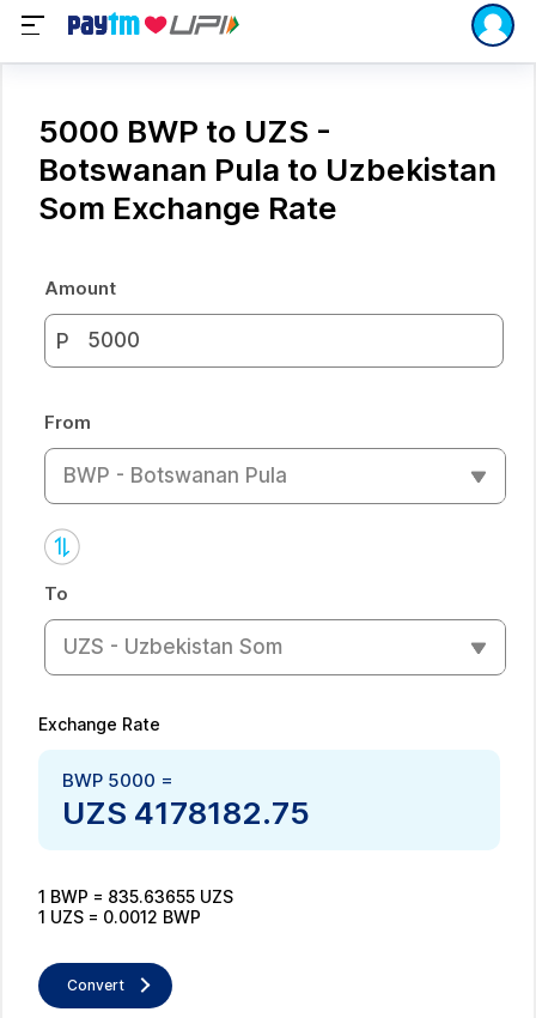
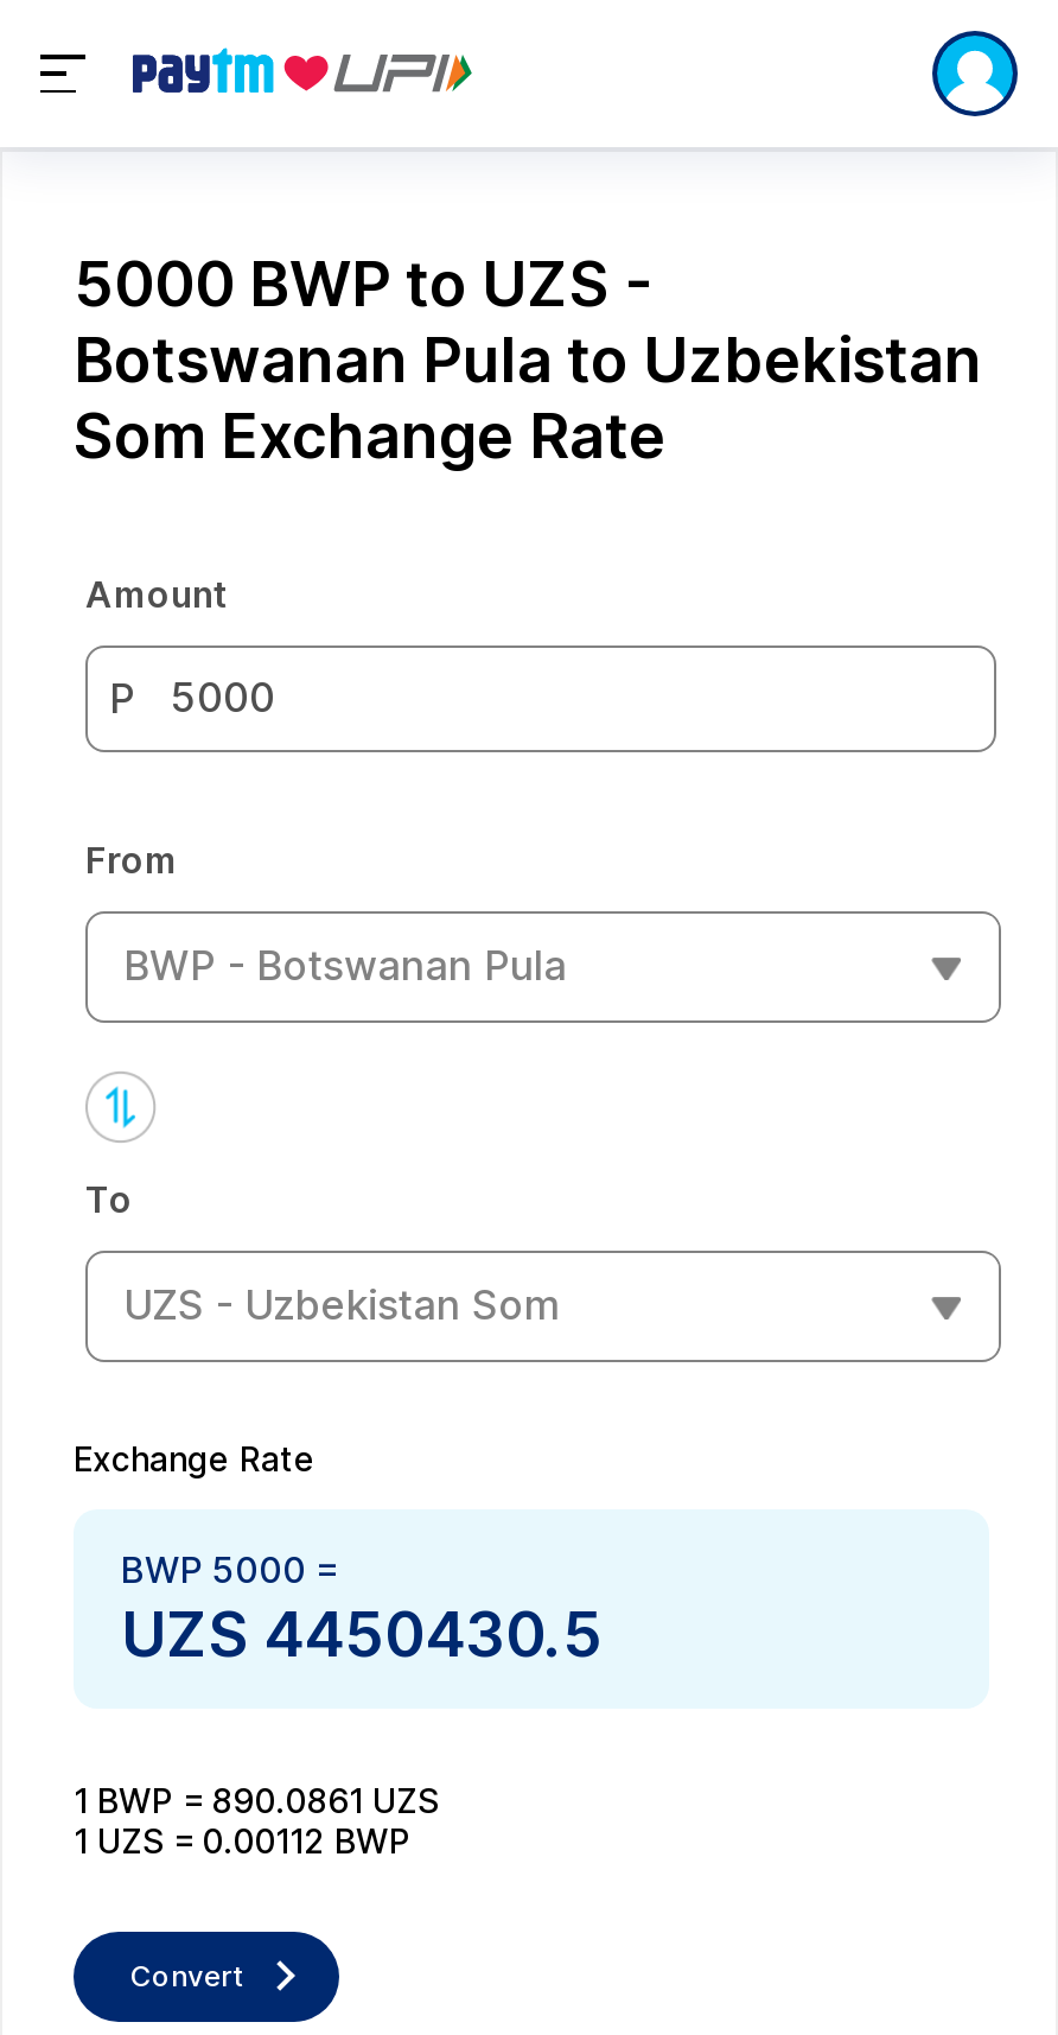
[62,793,310,831] UZS 4178182.75 -> [121,1596,603,1670] UZS 4450430.5
[38,886,233,906] 1 BWP = 835.63655 UZS -> [74,1779,439,1819] 1 BWP = 890.0861 UZS
[38,906,201,926] 1 UZS = 0.0012 BWP -> [74,1819,410,1859] 1 UZS = 0.00112 BWP

